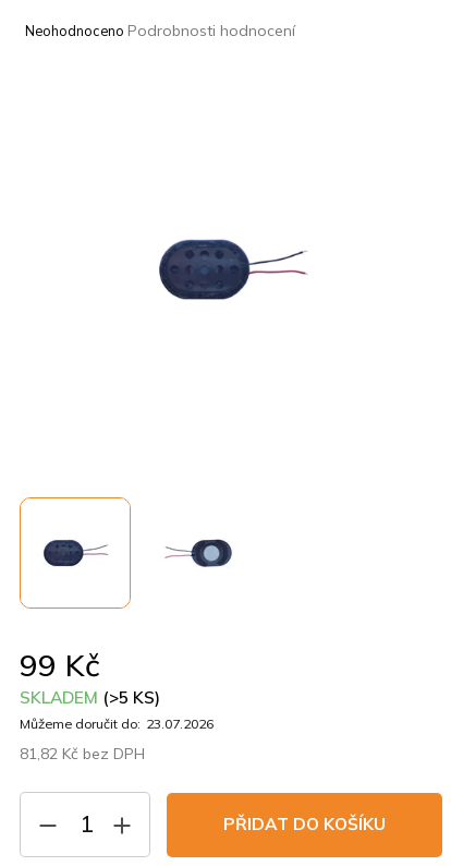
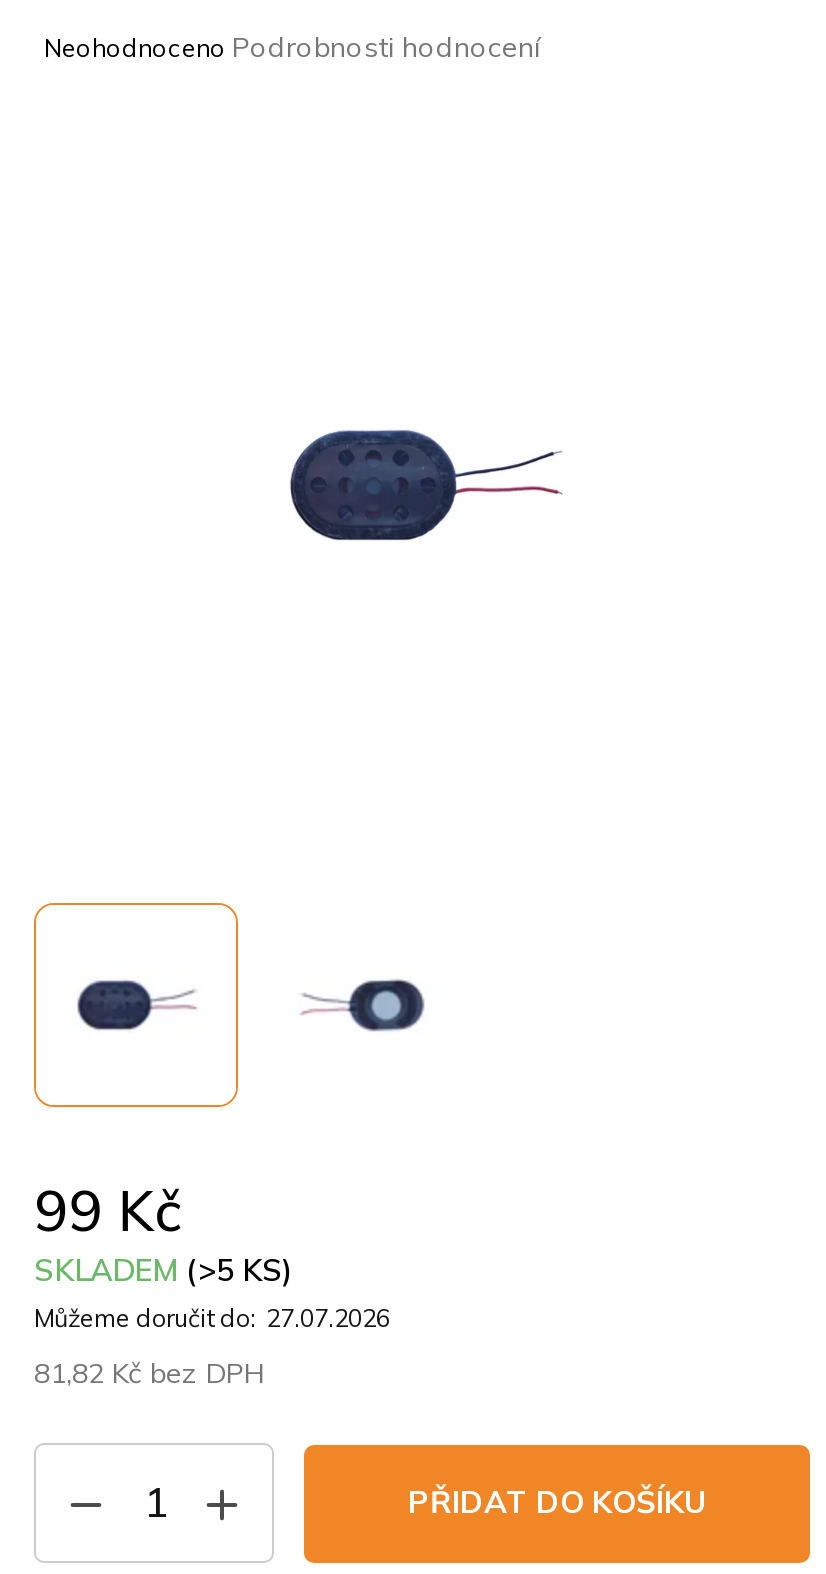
[20,715,214,732] Můžeme doručit do: 23.07.2026 -> [34,1303,390,1333] Můžeme doručit do: 27.07.2026

